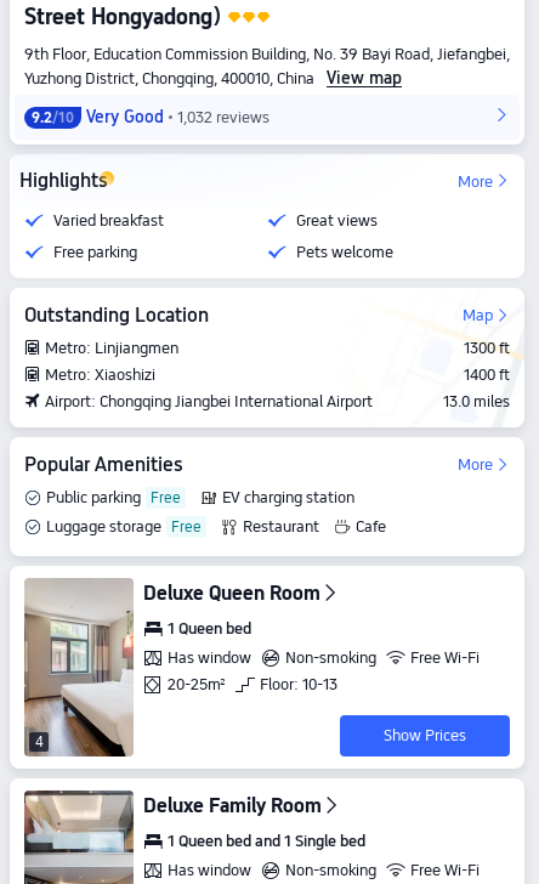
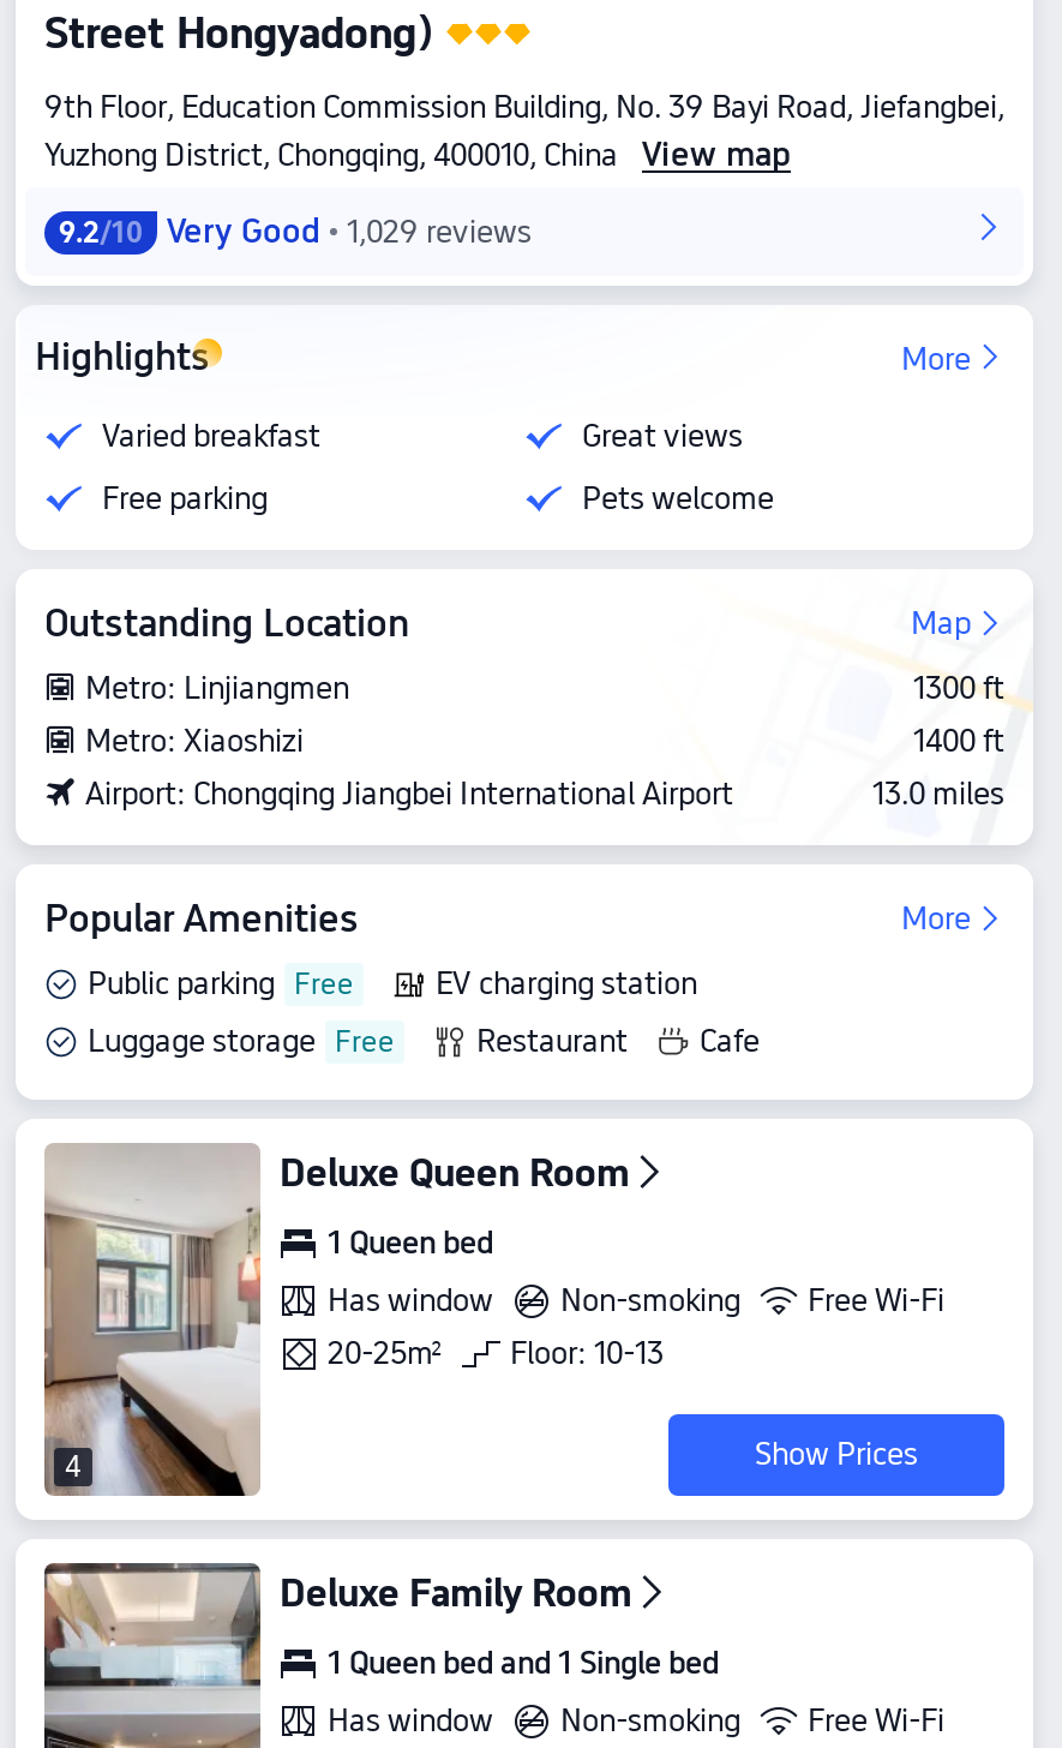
[32,107,269,126] 9.2/10 Very Good 1,032 reviews -> [59,211,532,250] 9.2/10 Very Good 1,029 reviews

